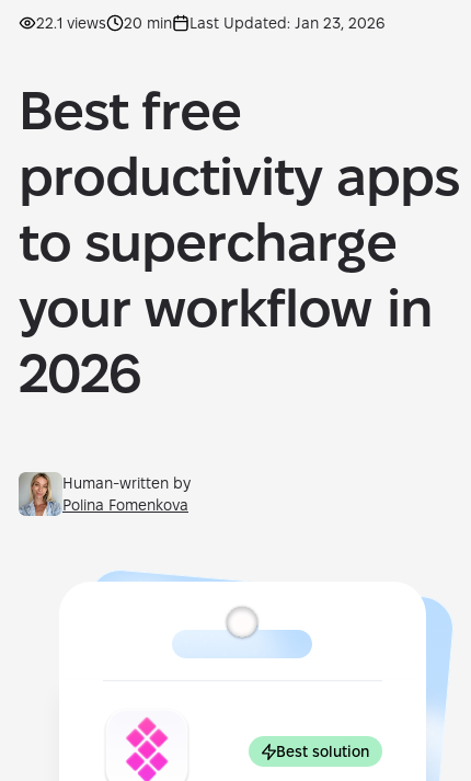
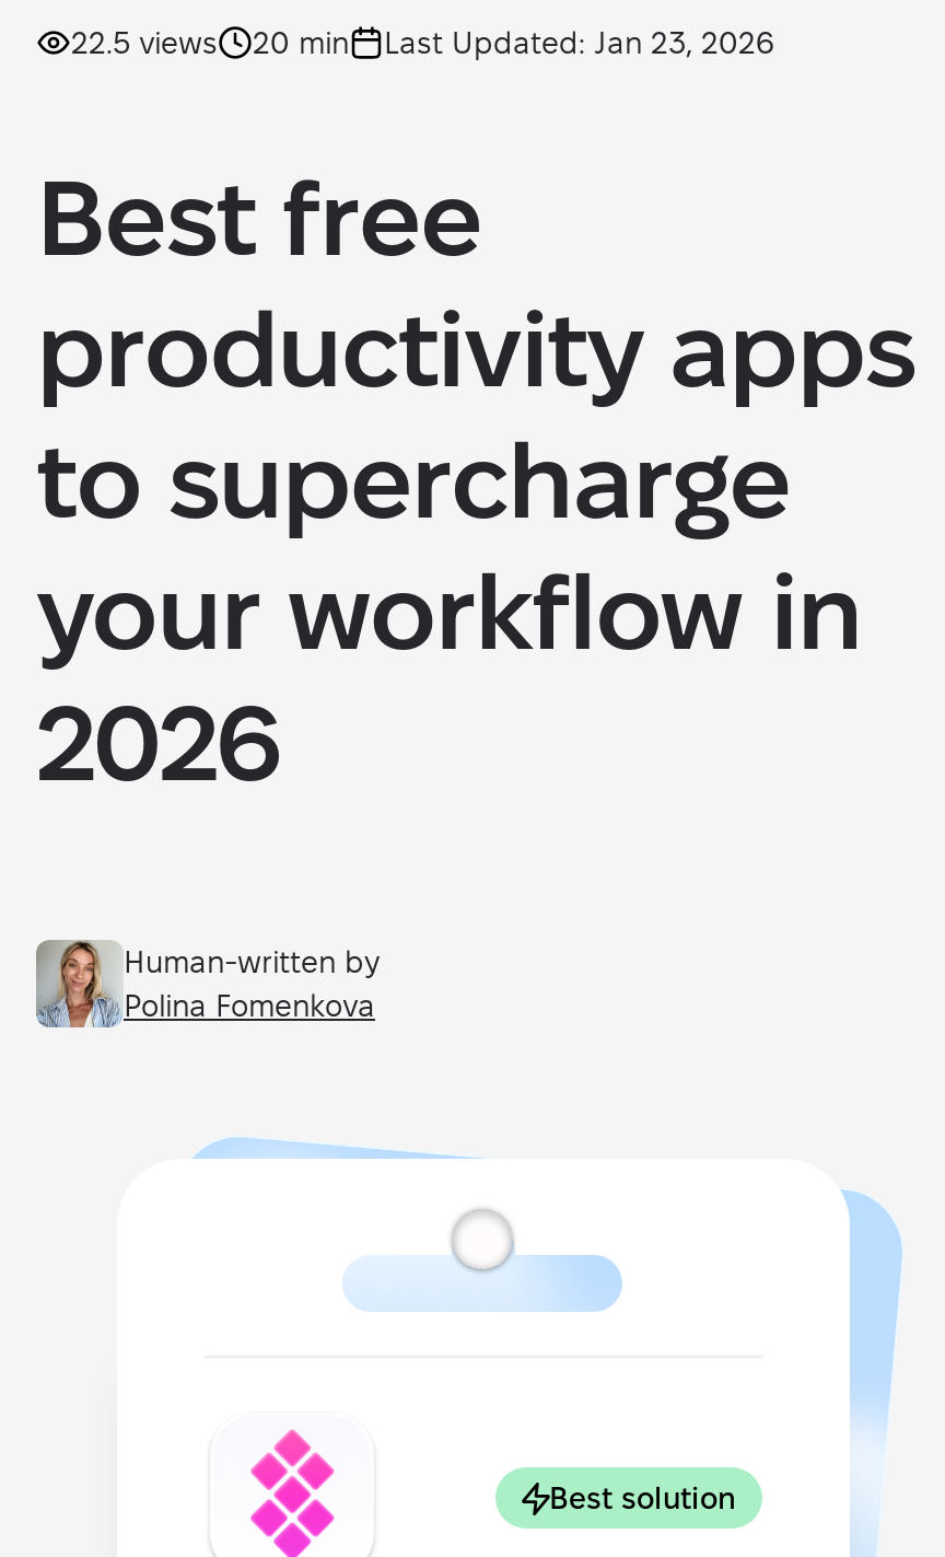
[36,14,386,32] 22.1 views 20 min Last Updated: Jan 23, 2026 -> [71,25,775,60] 22.5 views 20 min Last Updated: Jan 23, 2026

